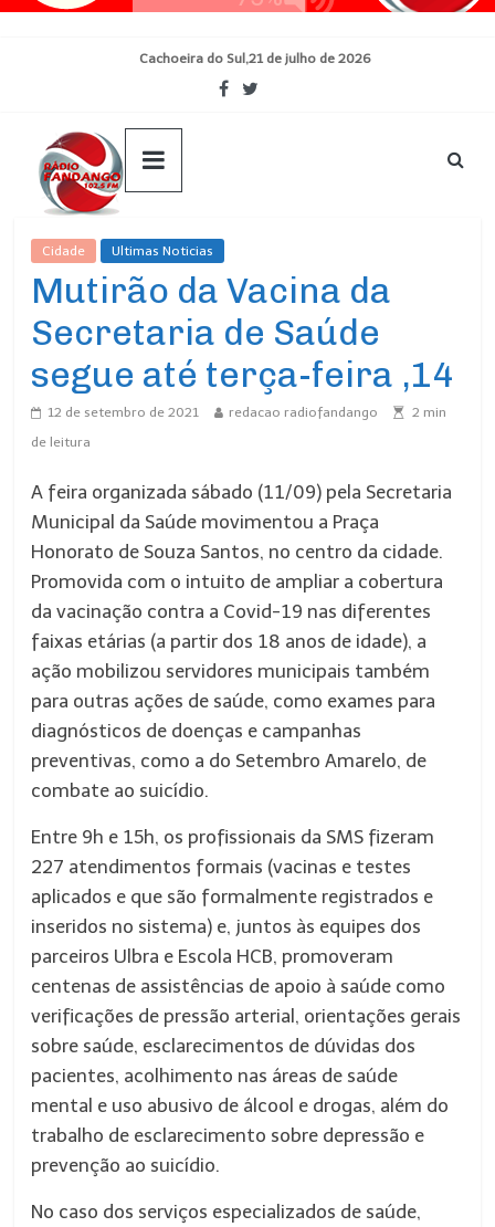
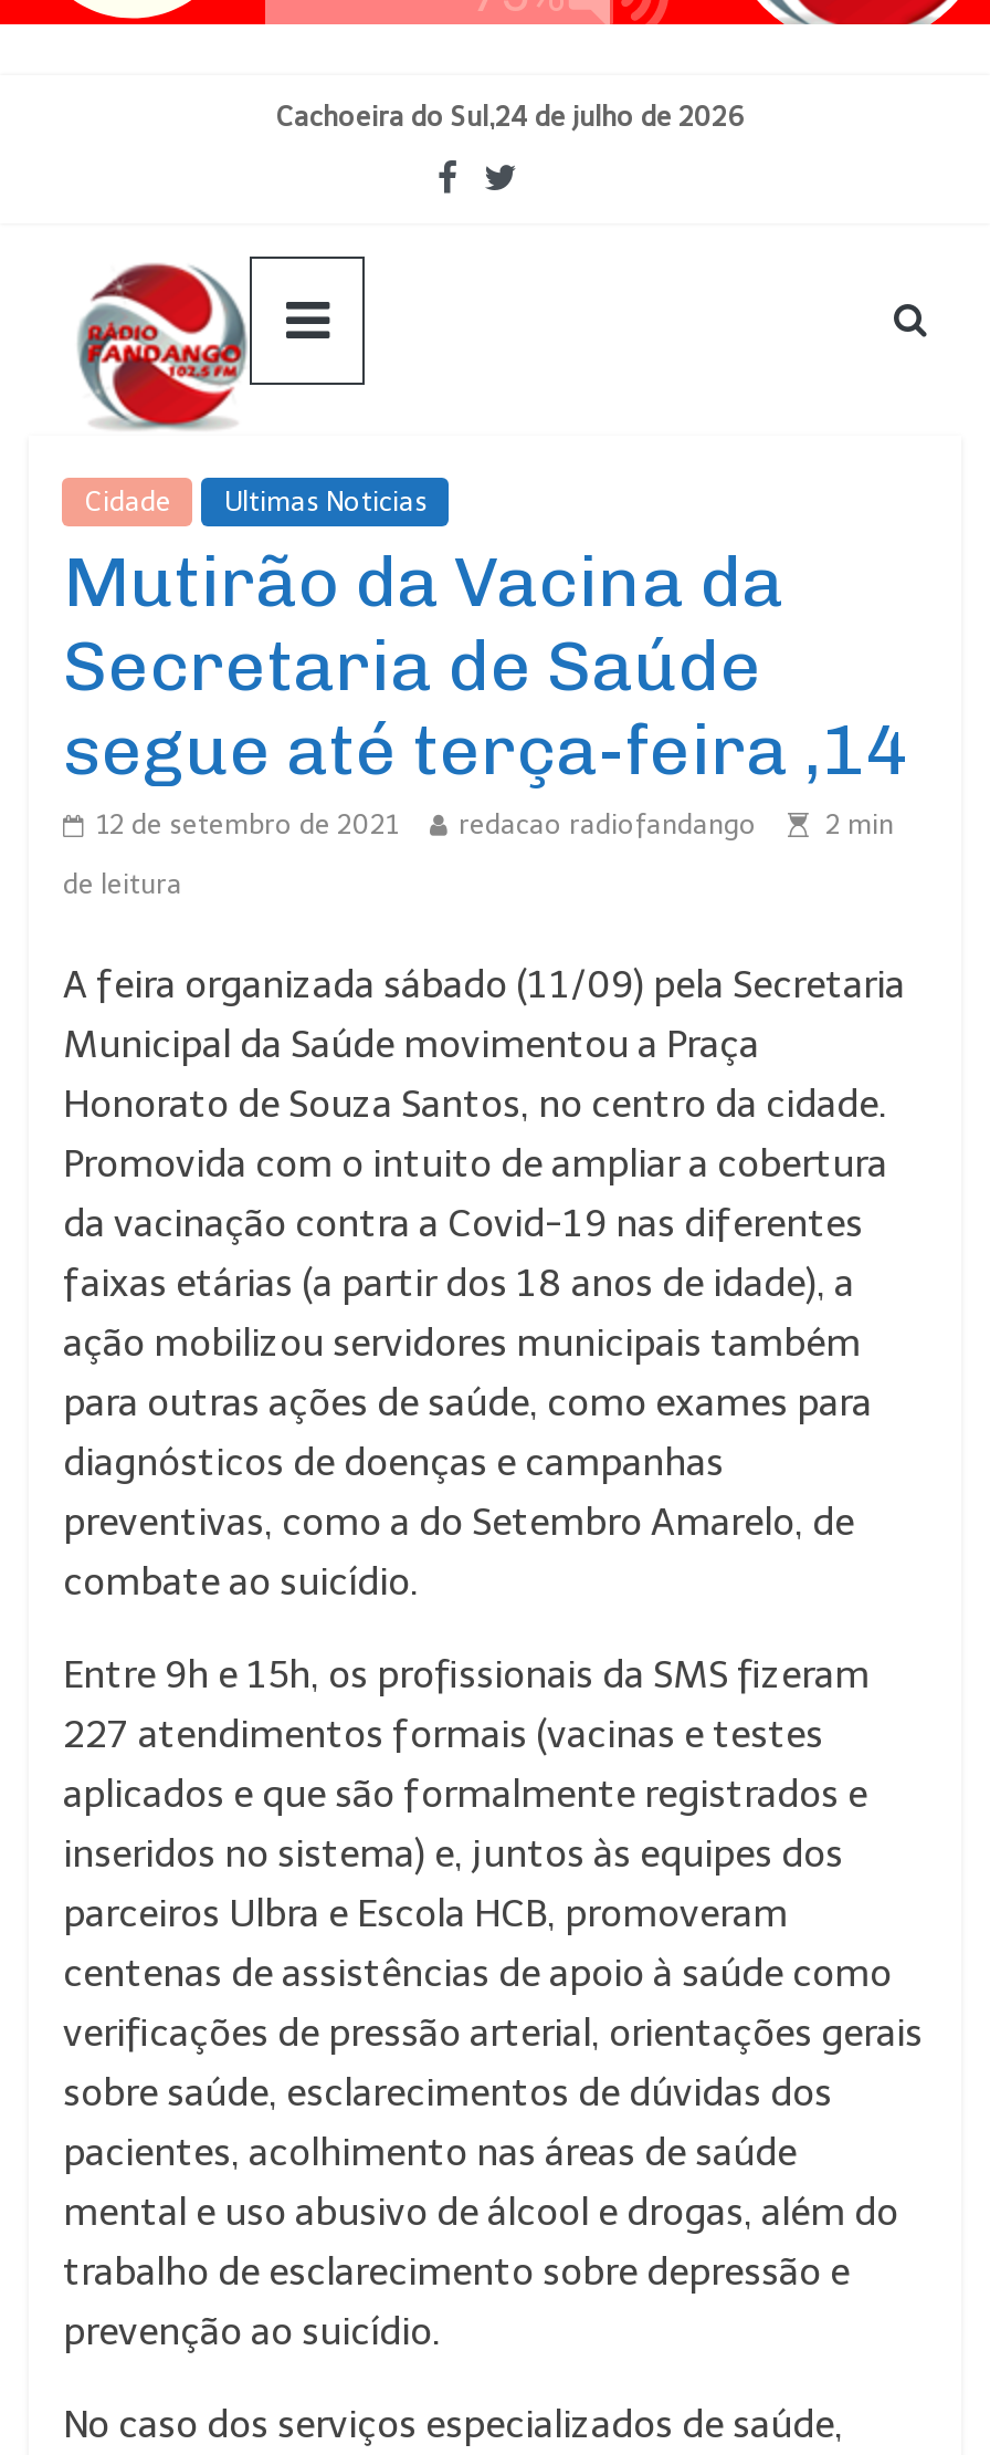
[139,51,371,66] Cachoeira do Sul,21 de julho de 2026 -> [276,102,745,133] Cachoeira do Sul,24 de julho de 2026

